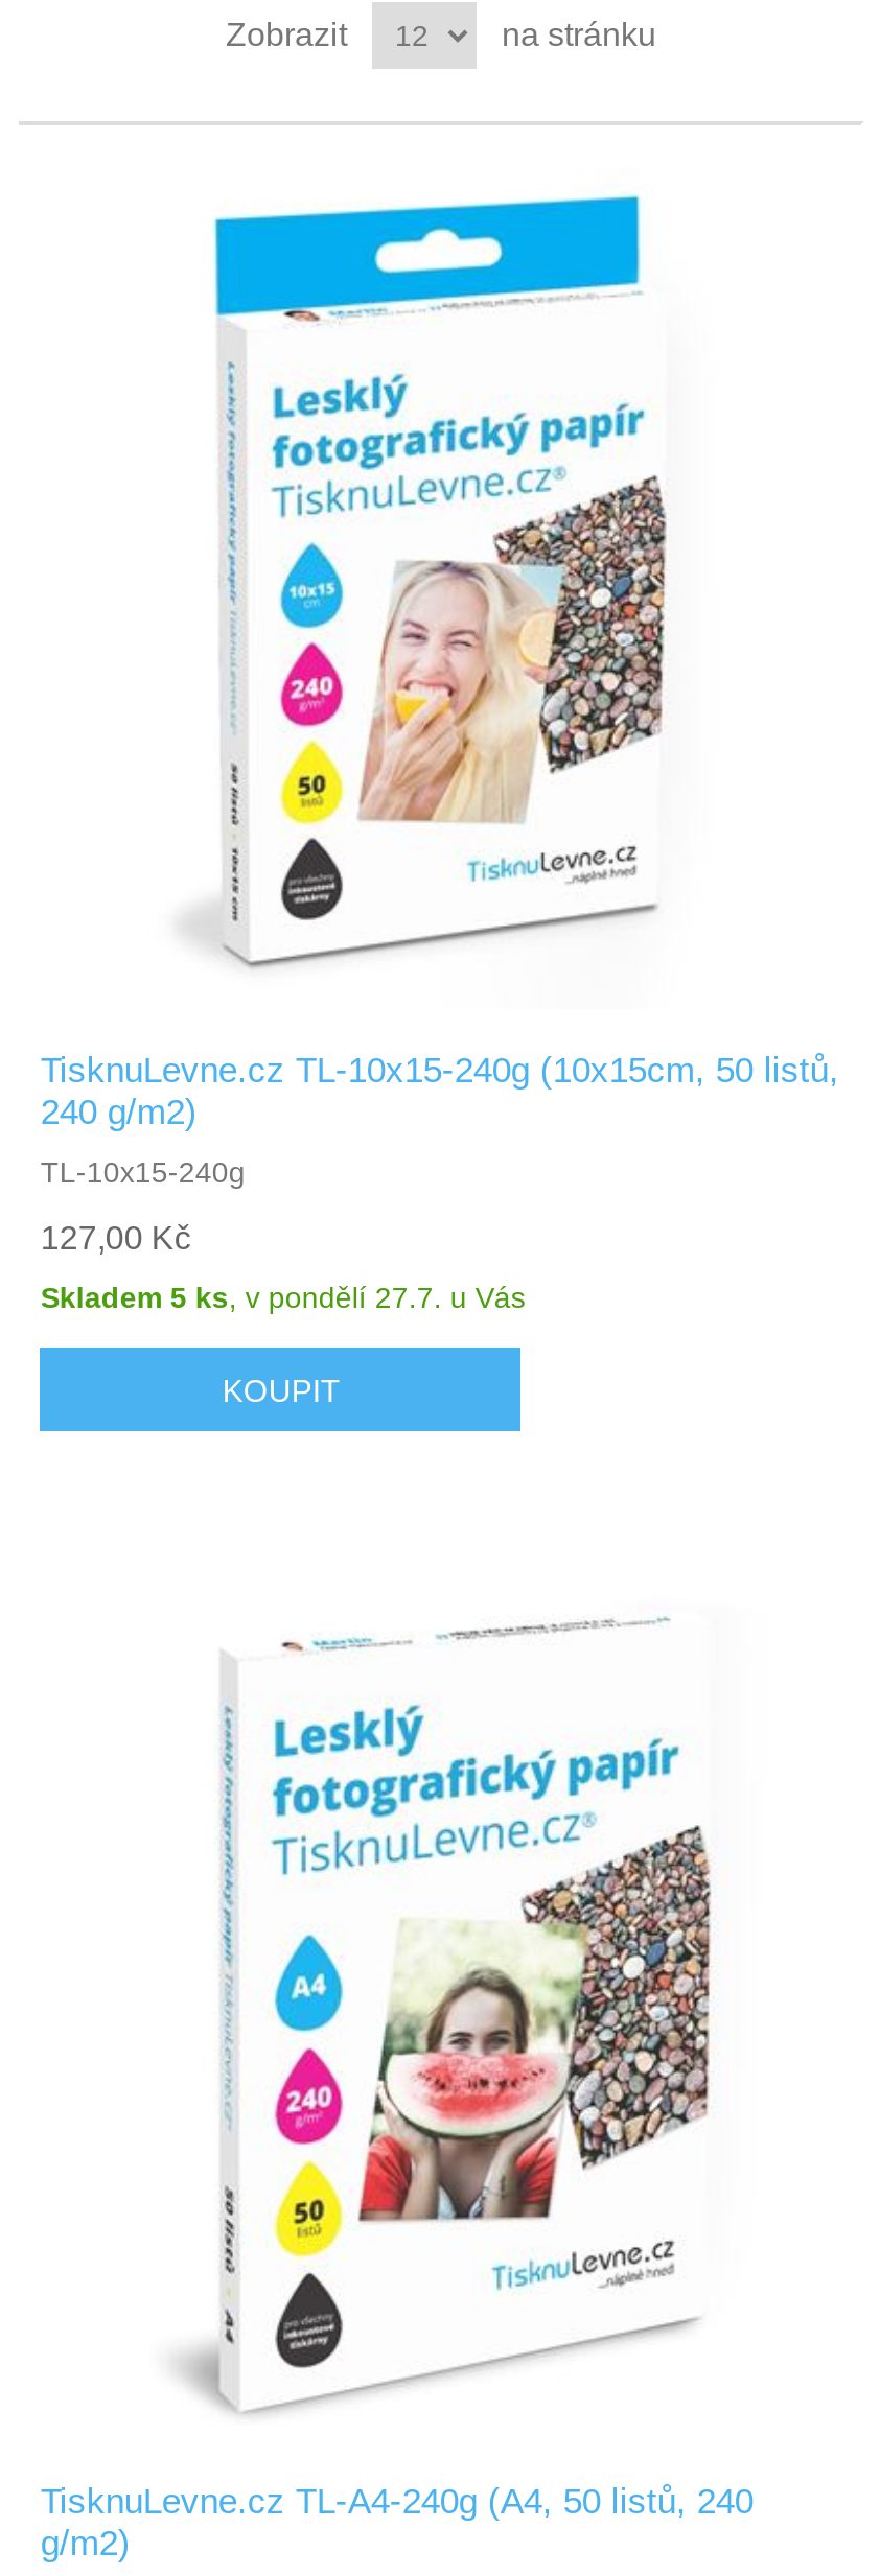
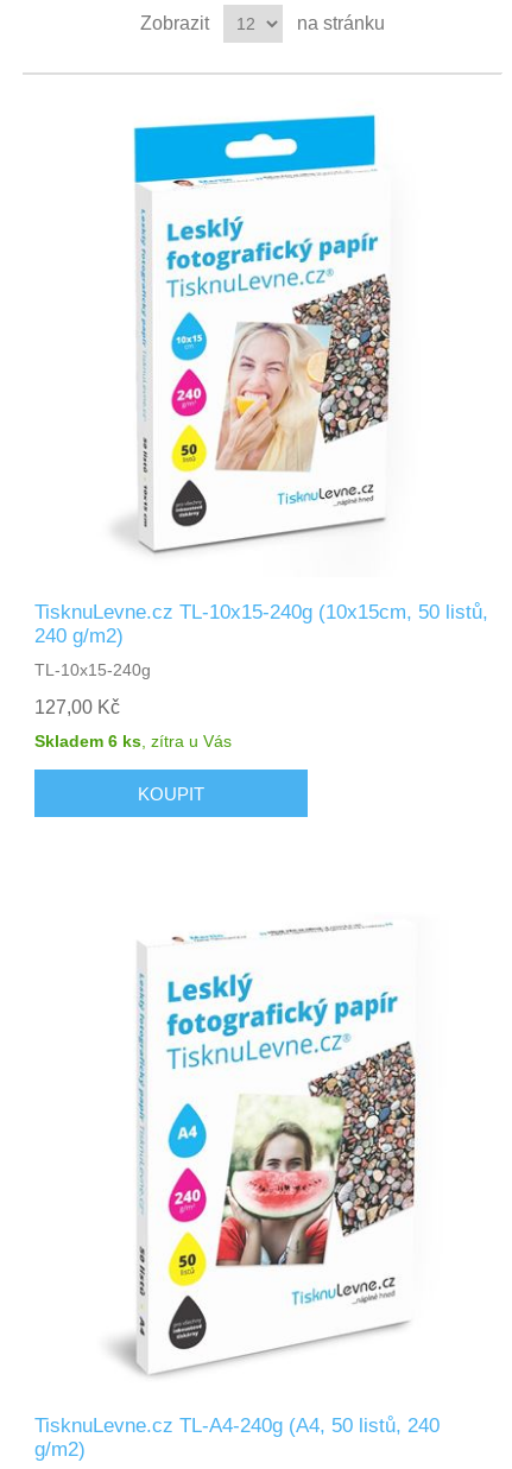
[41,1281,525,1315] Skladem 5 ks, v pondělí 27.7. u Vás -> [35,732,232,751] Skladem 6 ks, zítra u Vás

